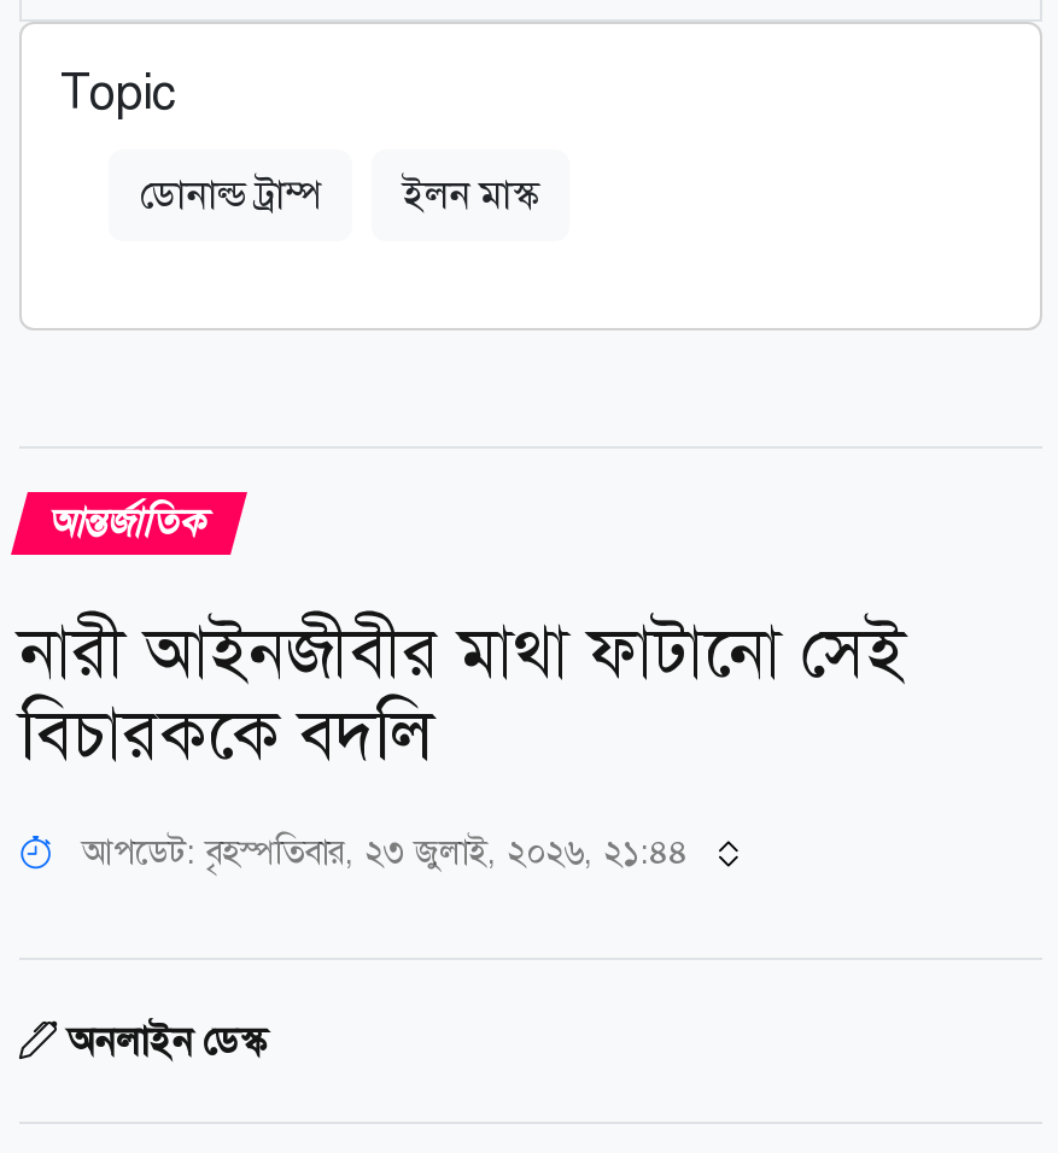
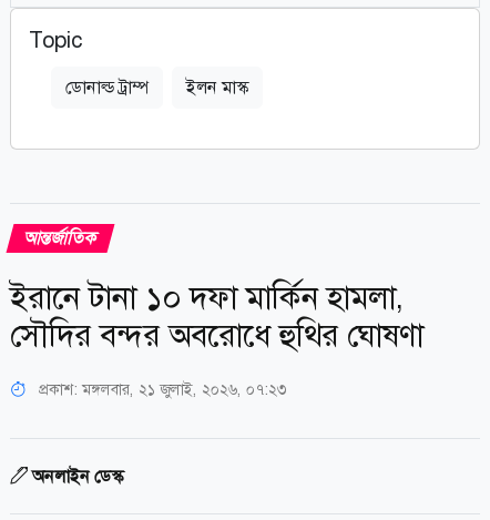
[19,609,905,780] নারী আইনজীবীর মাথা ফাটানো সেই | বিচারককে বদলি -> [10,278,423,356] ইরানে টানা ১০ দফা মার্কিন হামলা, | সৌদির বন্দর অবরোধে হুথির ঘোষণা
[82,831,688,874] আপডেট: বৃহস্পতিবার, ২৩ জুলাই, ২০২৬, ২১:৪৪ -> [34,380,287,400] প্রকাশ: মঙ্গলবার, ২১ জুলাই, ২০২৬, ০৭:২৩

